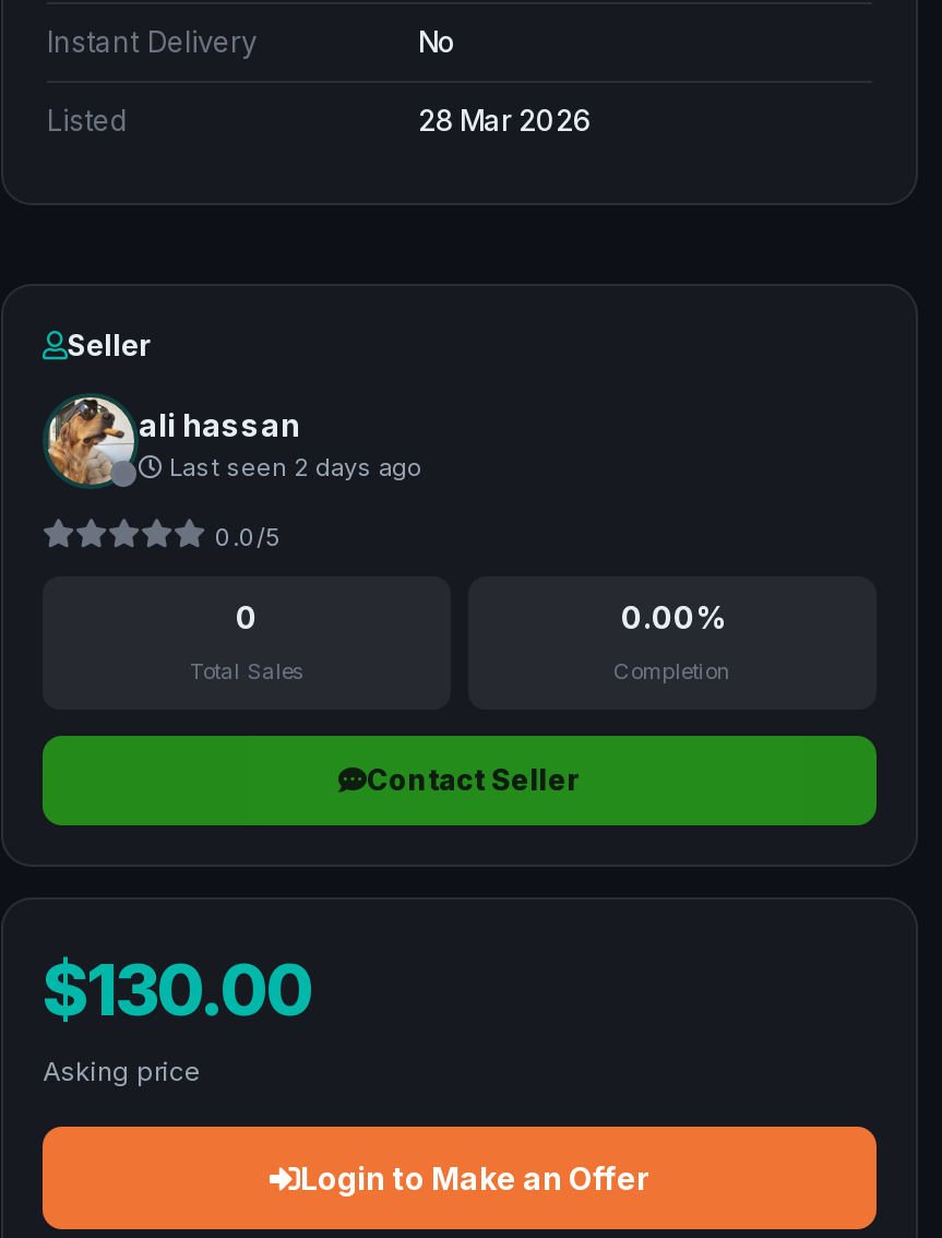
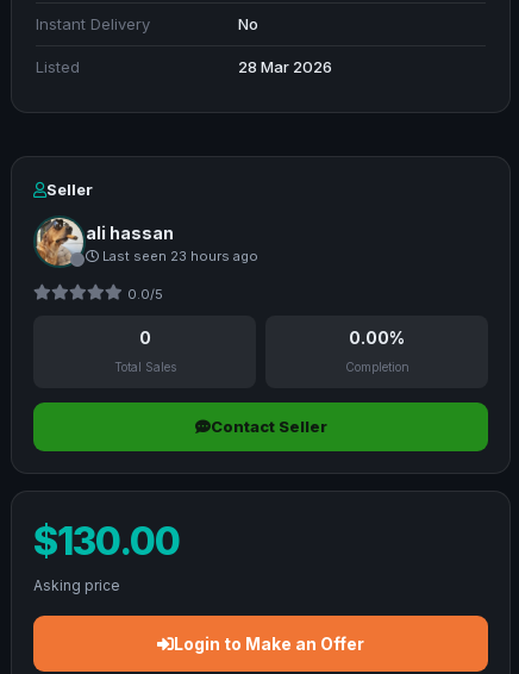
[163,452,425,483] Last seen 2 days ago -> [99,248,258,264] Last seen 23 hours ago

